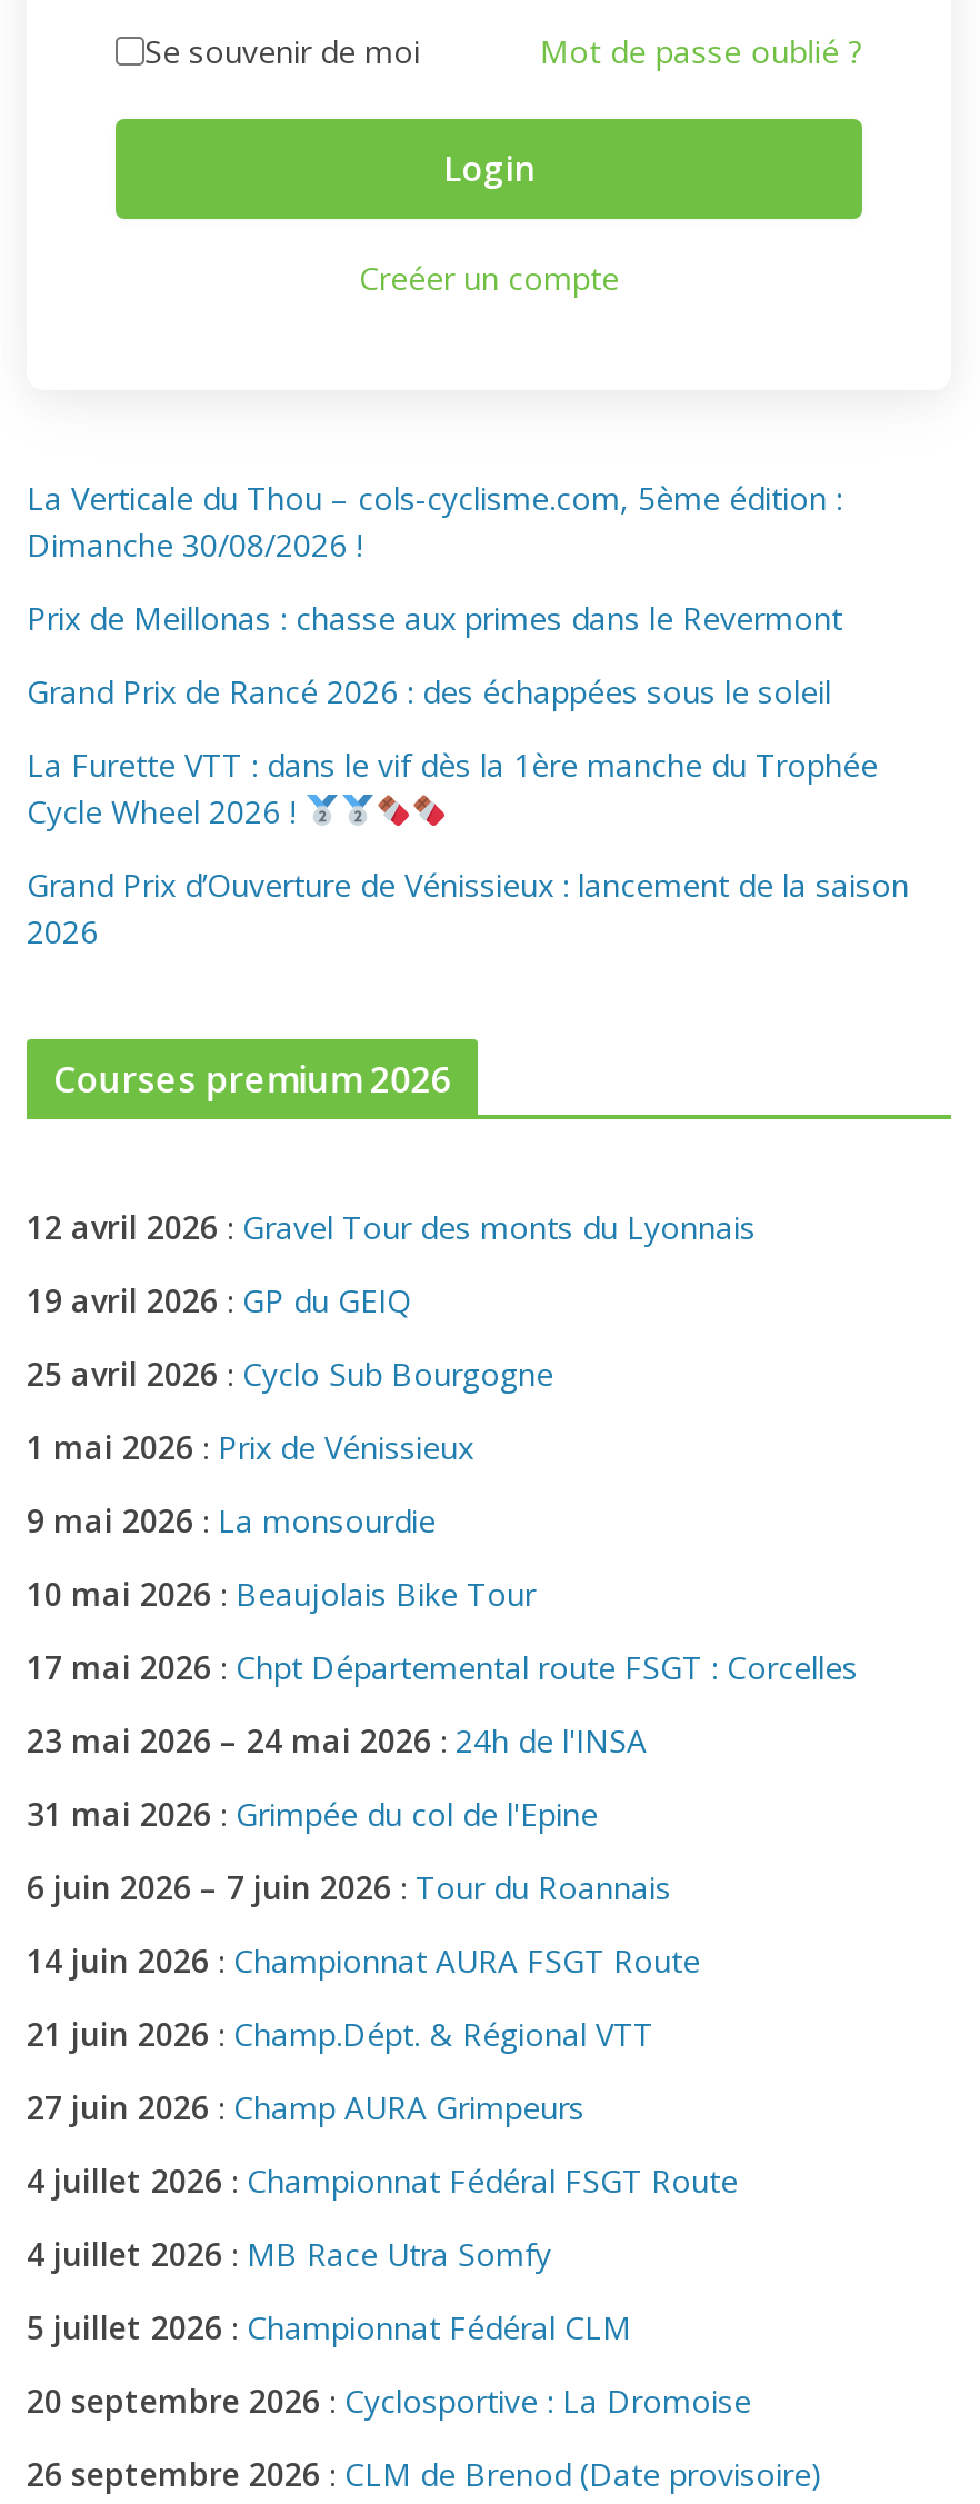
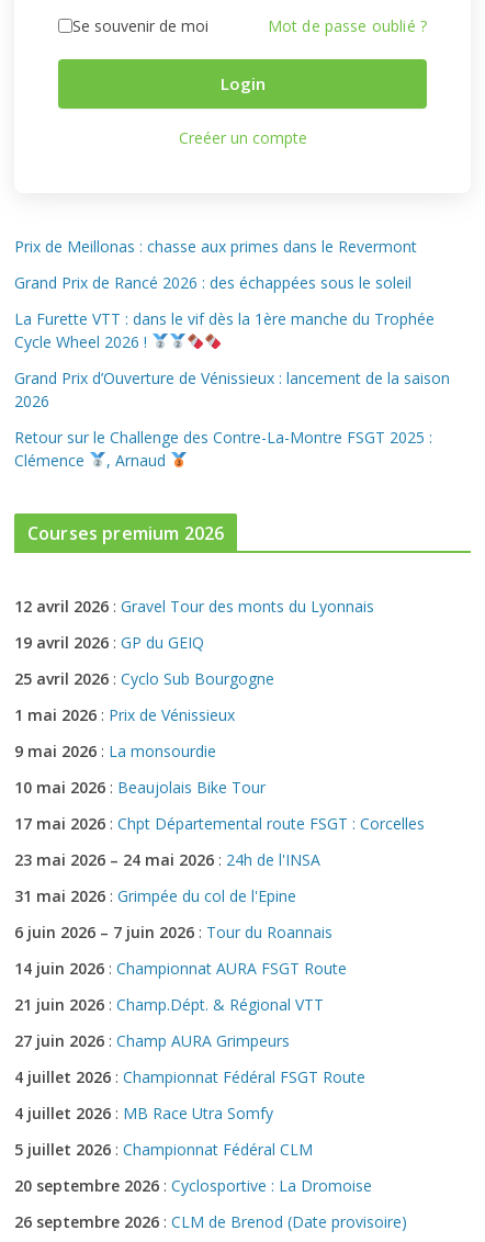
[27,476,842,565] La Verticale du Thou – cols-cyclisme.com, 5ème édition : | Dimanche 30/08/2026 ! -> none
moved [27,596,909,952] -> [14,235,450,411]: Prix de Meillonas : chasse aux primes dans le Revermont | Grand Prix de Rancé 2026 : des échappées sous le soleil | La Furette VTT : dans le vif dès la 1ère manche du Trophée | Cycle Wheel 2026 ! | Grand Prix d’Ouverture de Vénissieux : lancement de la saison | 2026
none -> [14,426,432,470] Retour sur le Challenge des Contre-La-Montre FSGT 2025 : | Clémence | , Arnaud

